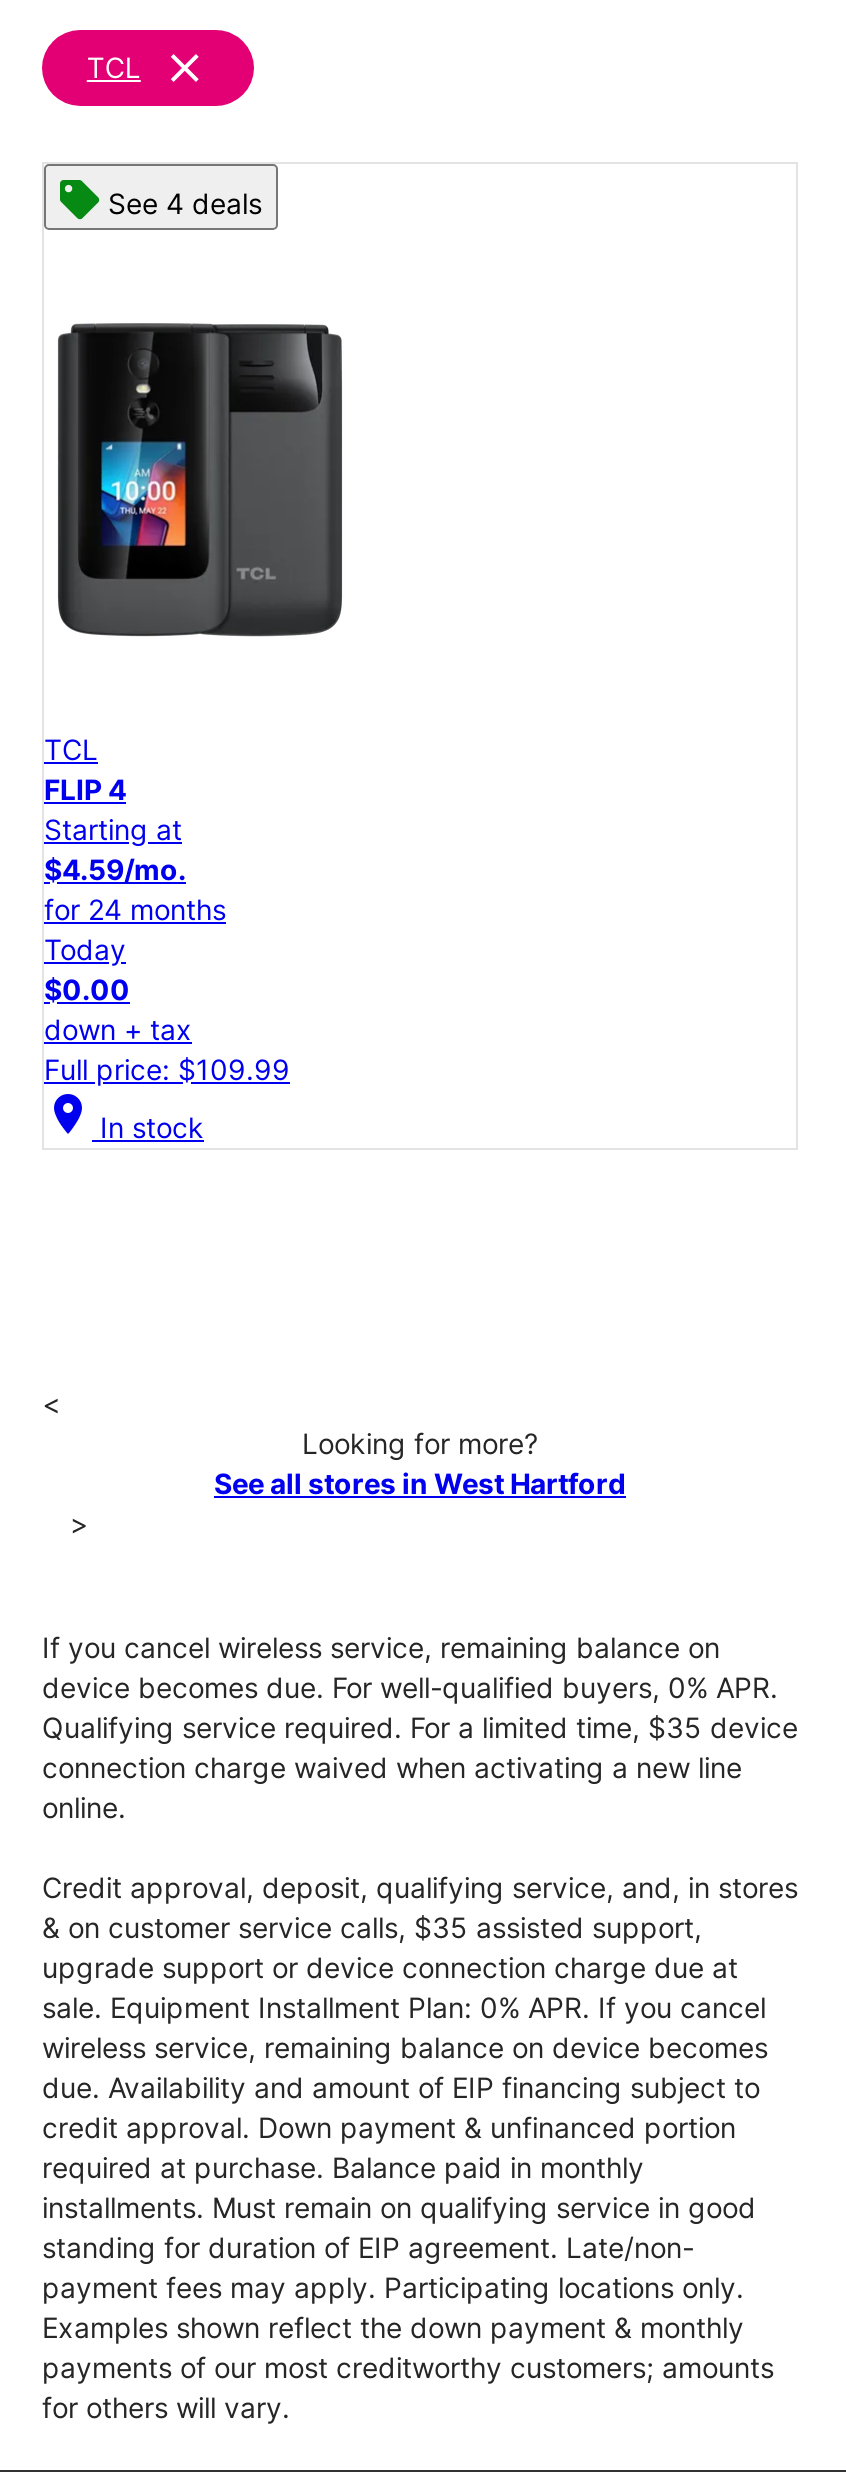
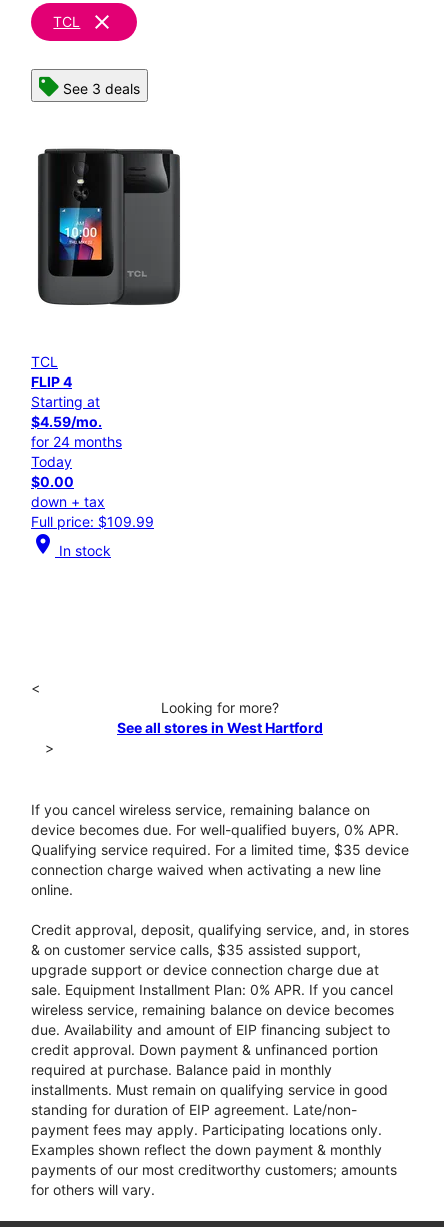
[108,187,262,221] See 4 deals -> [63,80,140,97] See 3 deals

